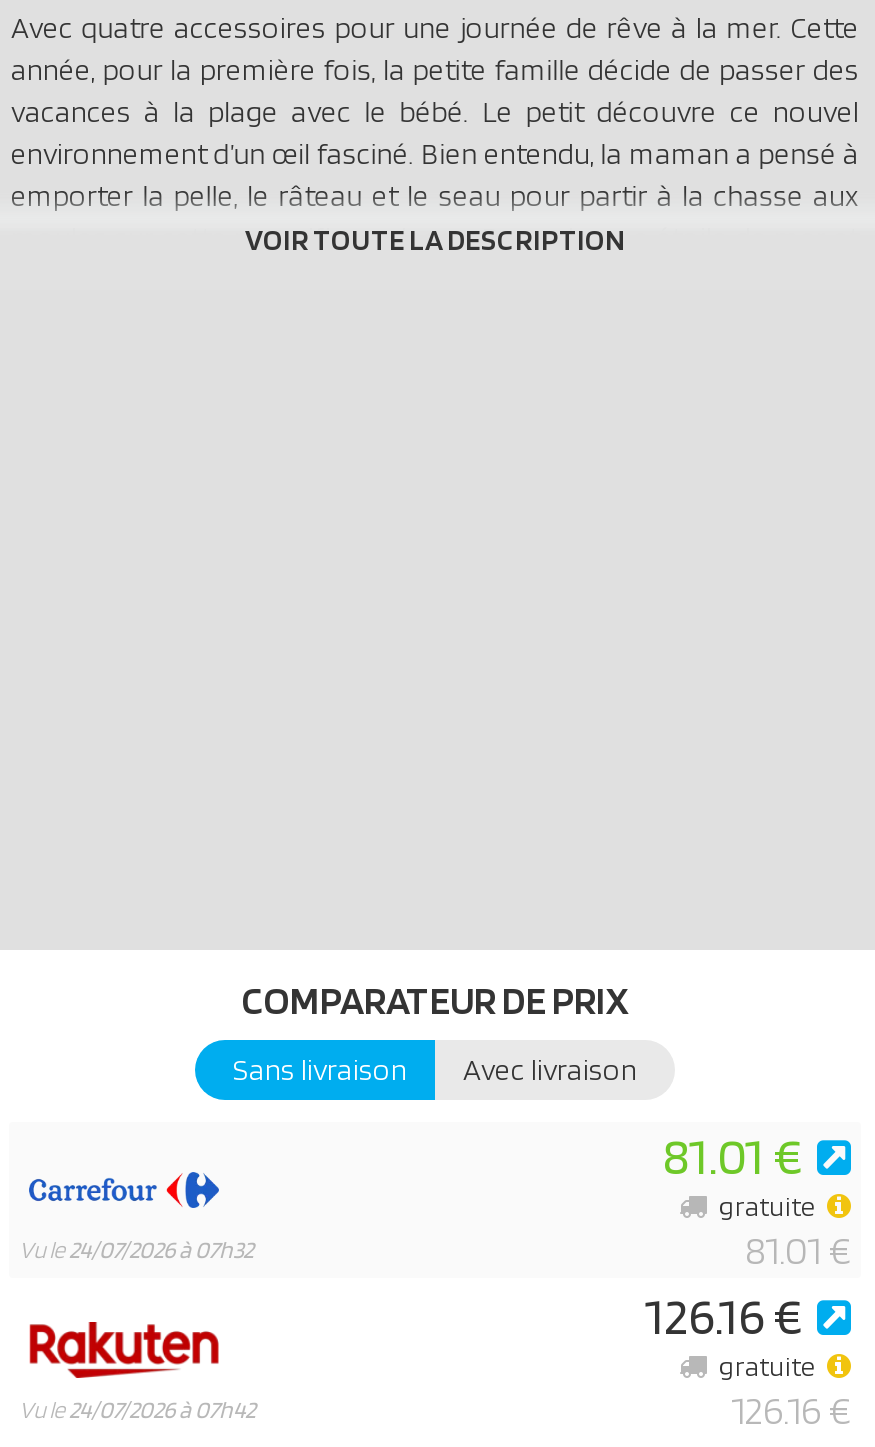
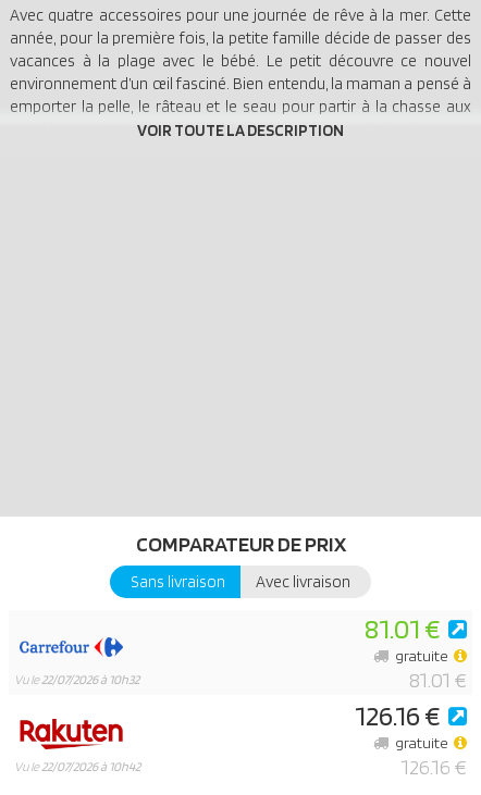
[19,1234,253,1264] Vu le24/07/2026 à 07h32 -> [14,671,139,687] Vu le22/07/2026 à 10h32
[19,1394,255,1424] Vu le24/07/2026 à 07h42 -> [14,758,140,774] Vu le22/07/2026 à 10h42

